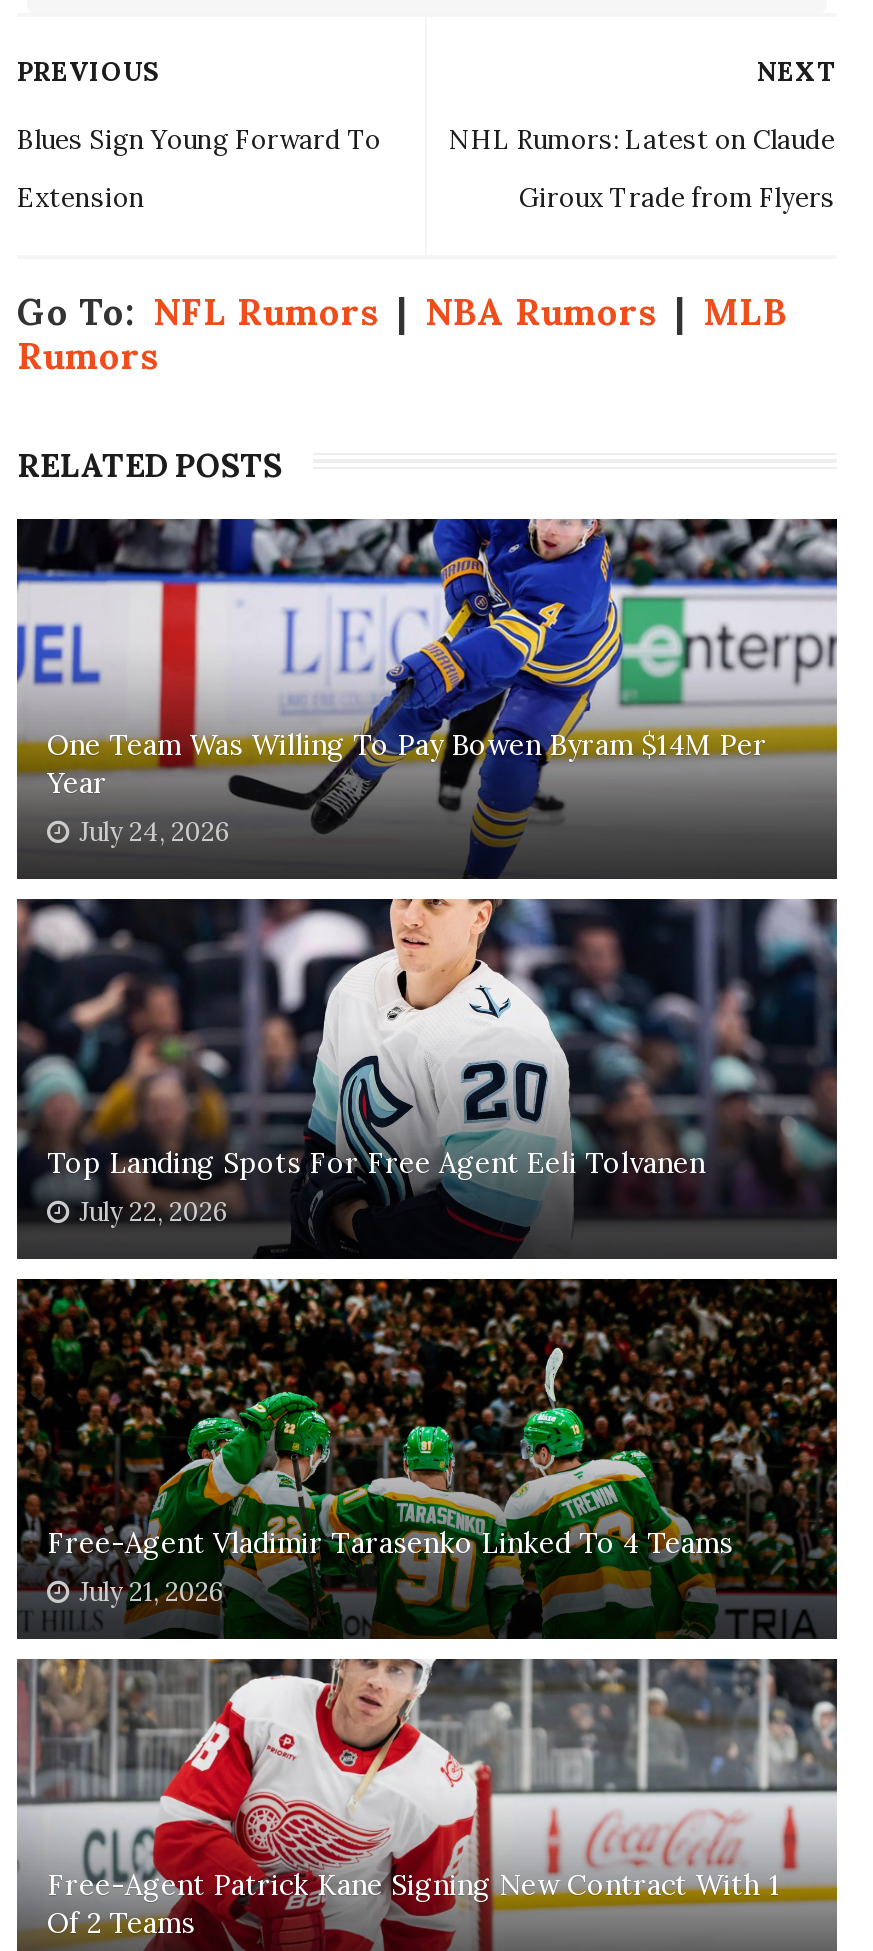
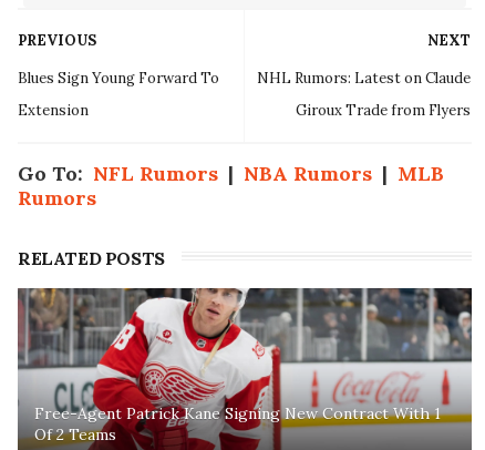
[15,517,839,881] [image] | One Team Was Willing To Pay Bowen Byram $14M Per | Year | July 24, 2026 -> none
[17,897,835,1261] [image] | Top Landing Spots For Free Agent Eeli Tolvanen | July 22, 2026 -> none
[17,1277,837,1641] [image] | Free-Agent Vladimir Tarasenko Linked To 4 Teams | July 21, 2026 -> none

